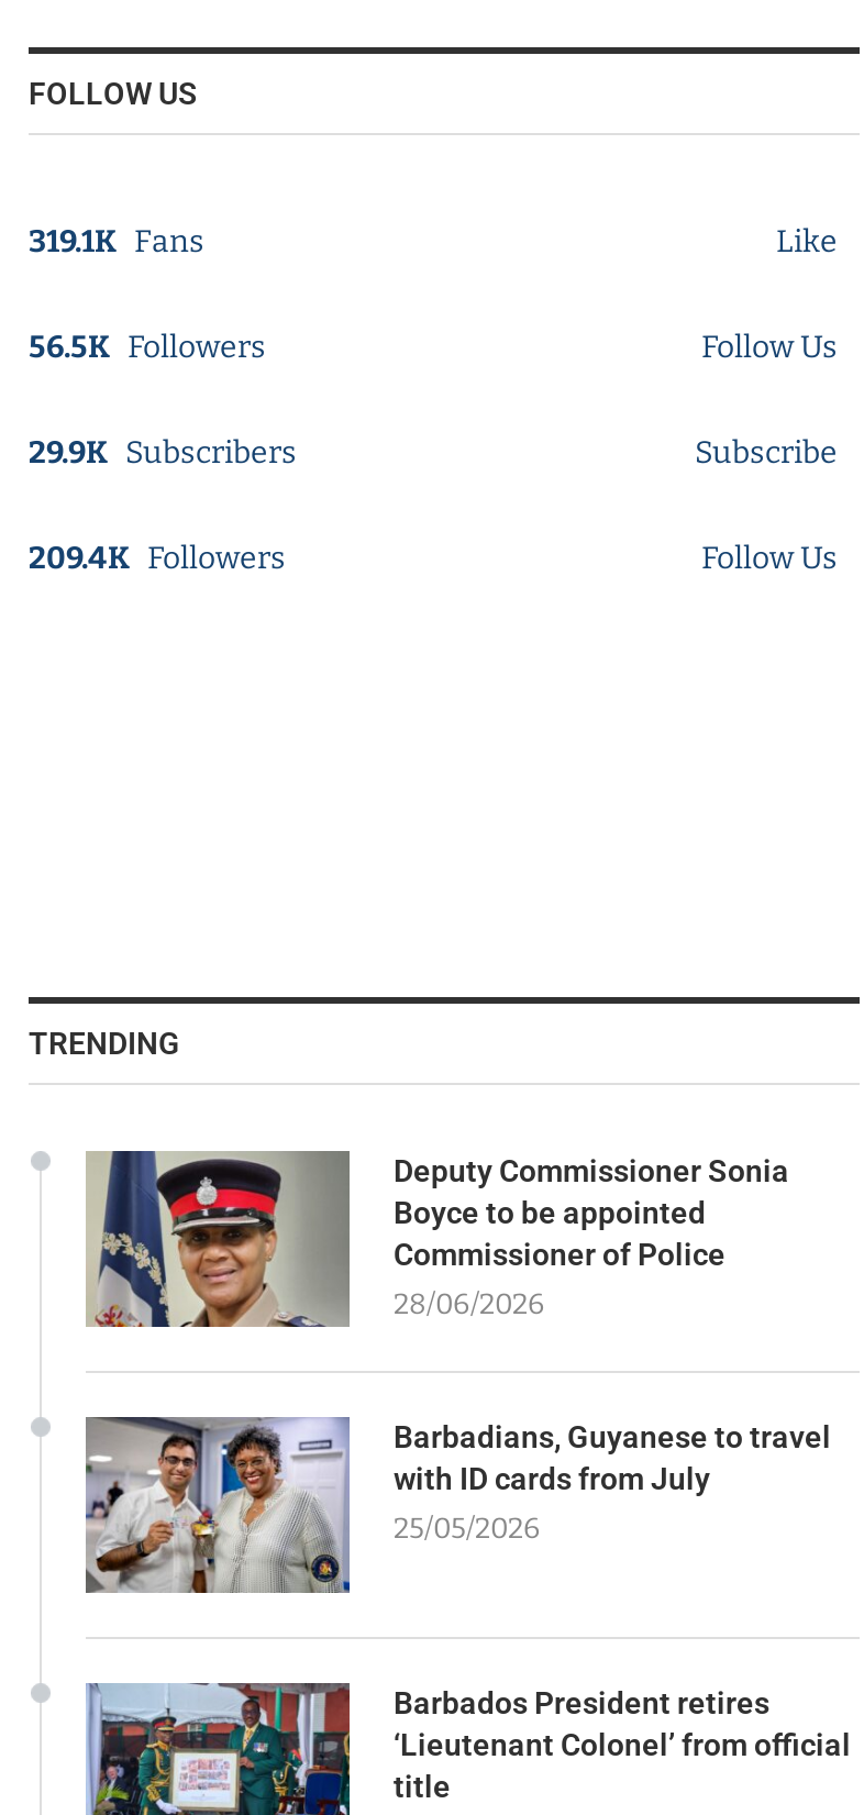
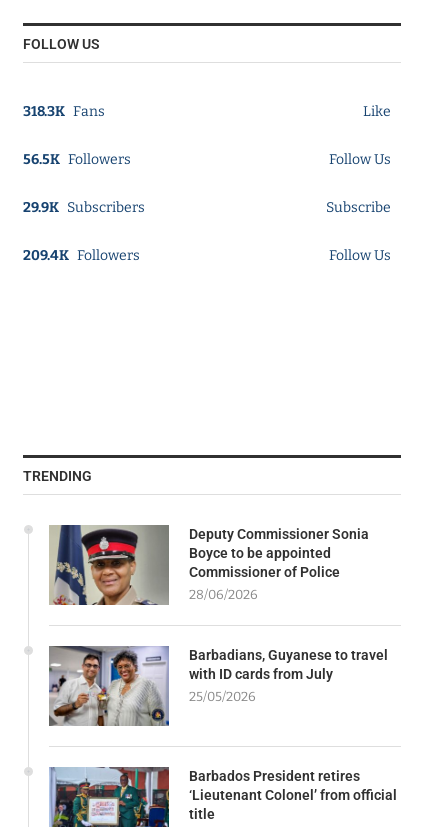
[29,224,204,261] 319.1K Fans -> [23,103,105,120] 318.3K Fans

